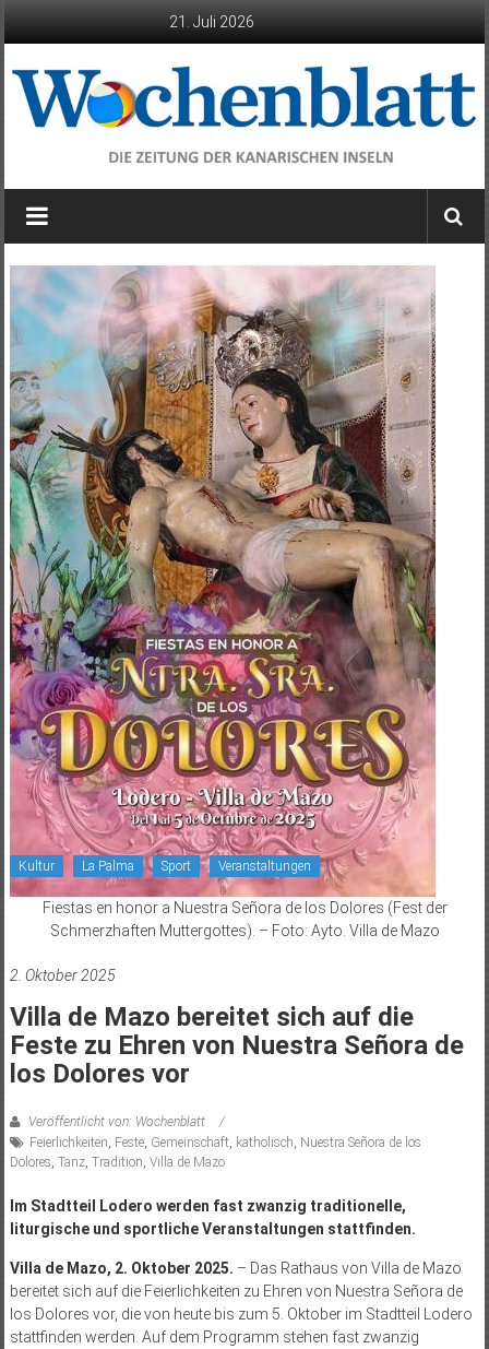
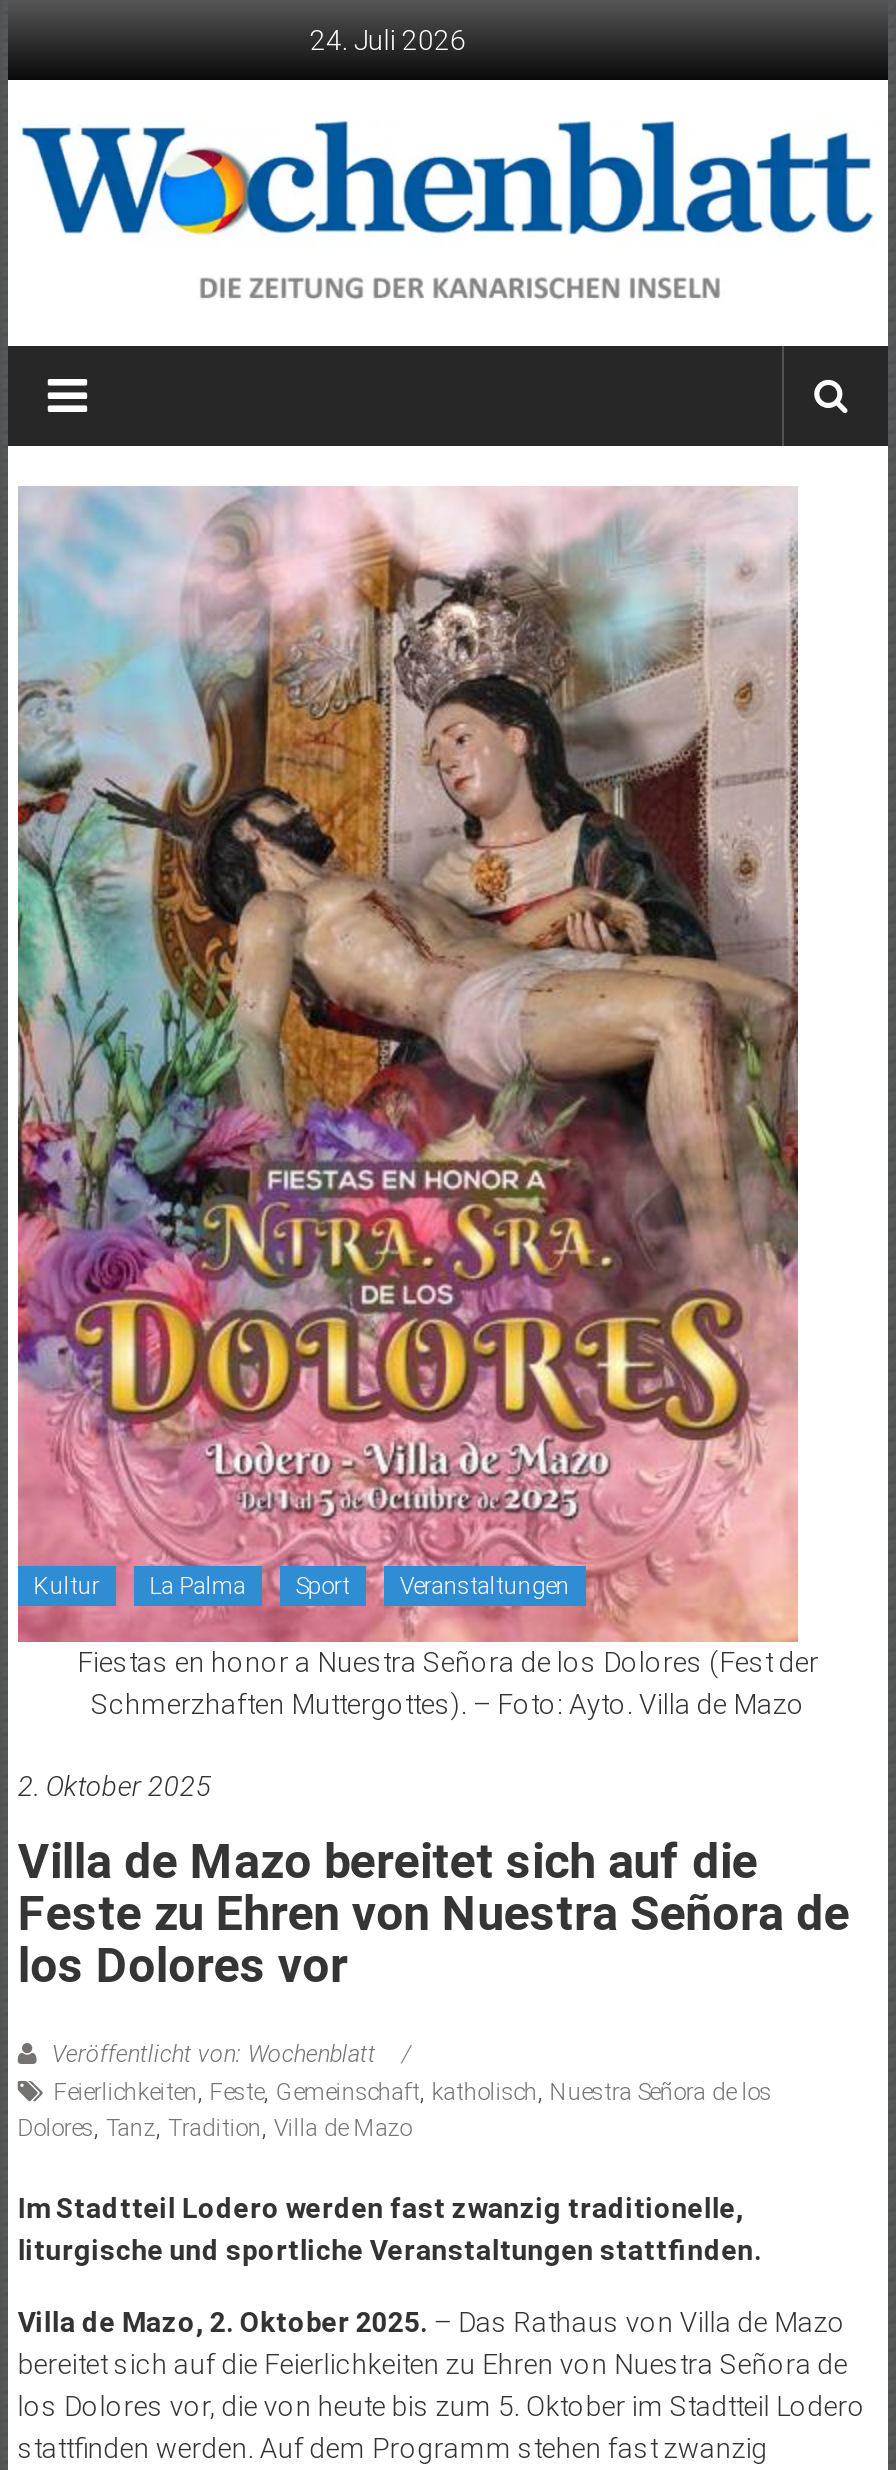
[169,13,254,31] 21. Juli 2026 -> [310,24,466,56] 24. Juli 2026

